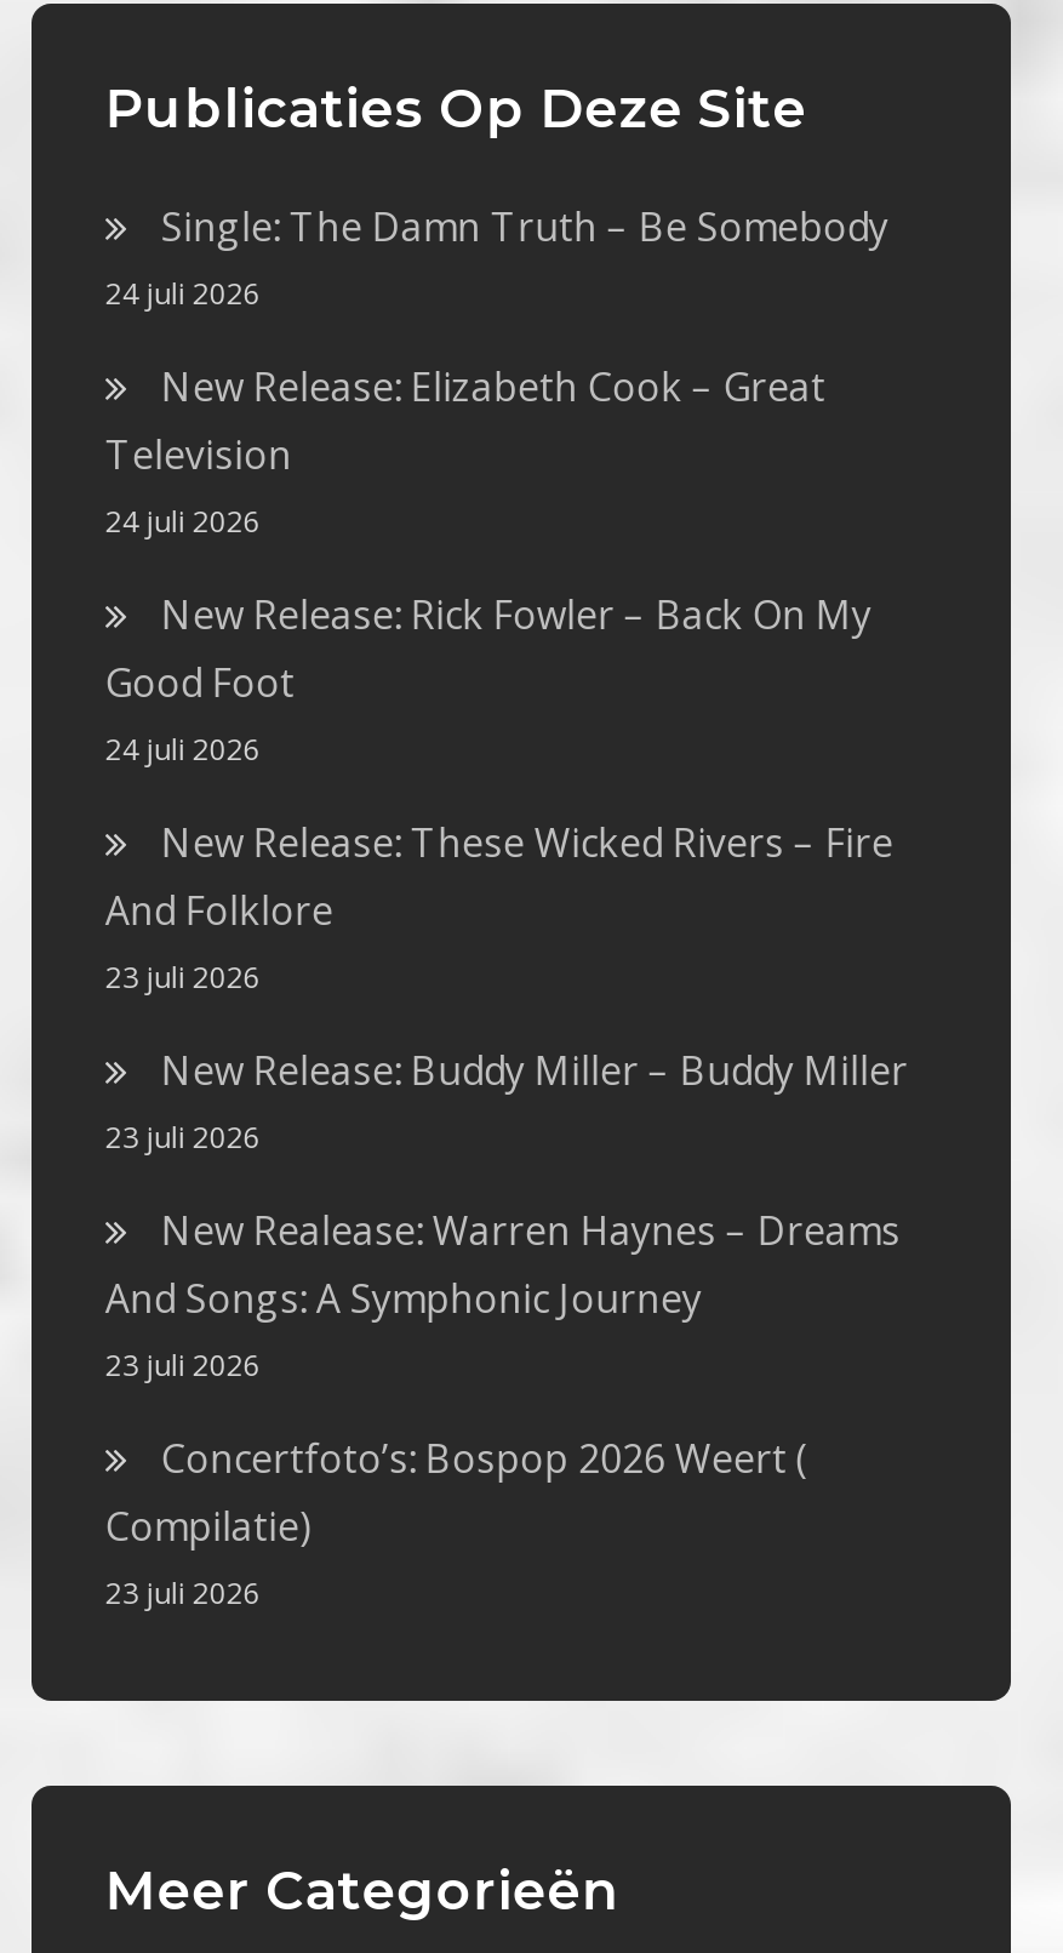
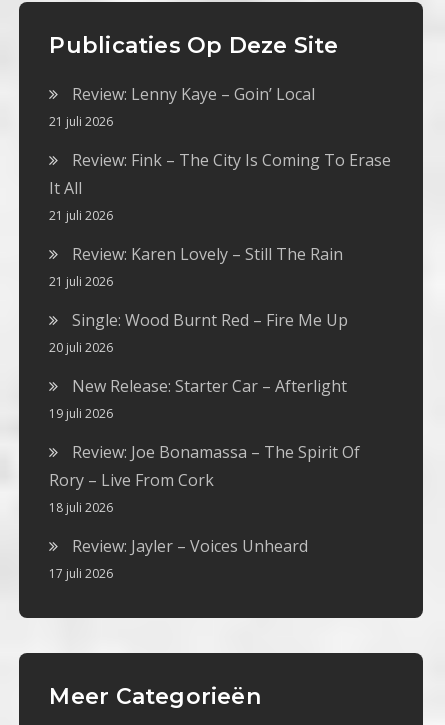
[105,200,888,313] Single: The Damn Truth – Be Somebody | 24 juli 2026 -> [49,83,315,130] Review: Lenny Kaye – Goin’ Local | 21 juli 2026
[105,360,825,541] New Release: Elizabeth Cook – Great | Television | 24 juli 2026 -> [49,149,391,224] Review: Fink – The City Is Coming To Erase | It All | 21 juli 2026
[105,587,871,769] New Release: Rick Fowler – Back On My | Good Foot | 24 juli 2026 -> [49,243,343,290] Review: Karen Lovely – Still The Rain | 21 juli 2026
[105,815,893,997] New Release: These Wicked Rivers – Fire | And Folklore | 23 juli 2026 -> [49,309,348,356] Single: Wood Burnt Red – Fire Me Up | 20 juli 2026
[105,1043,908,1157] New Release: Buddy Miller – Buddy Miller | 23 juli 2026 -> [49,375,347,422] New Release: Starter Car – Afterlight | 19 juli 2026
[105,1203,900,1385] New Realease: Warren Haynes – Dreams | And Songs: A Symphonic Journey | 23 juli 2026 -> [49,441,360,516] Review: Joe Bonamassa – The Spirit Of | Rory – Live From Cork | 18 juli 2026
[105,1431,808,1613] Concertfoto’s: Bospop 2026 Weert ( | Compilatie) | 23 juli 2026 -> [49,535,308,582] Review: Jayler – Voices Unheard | 17 juli 2026

